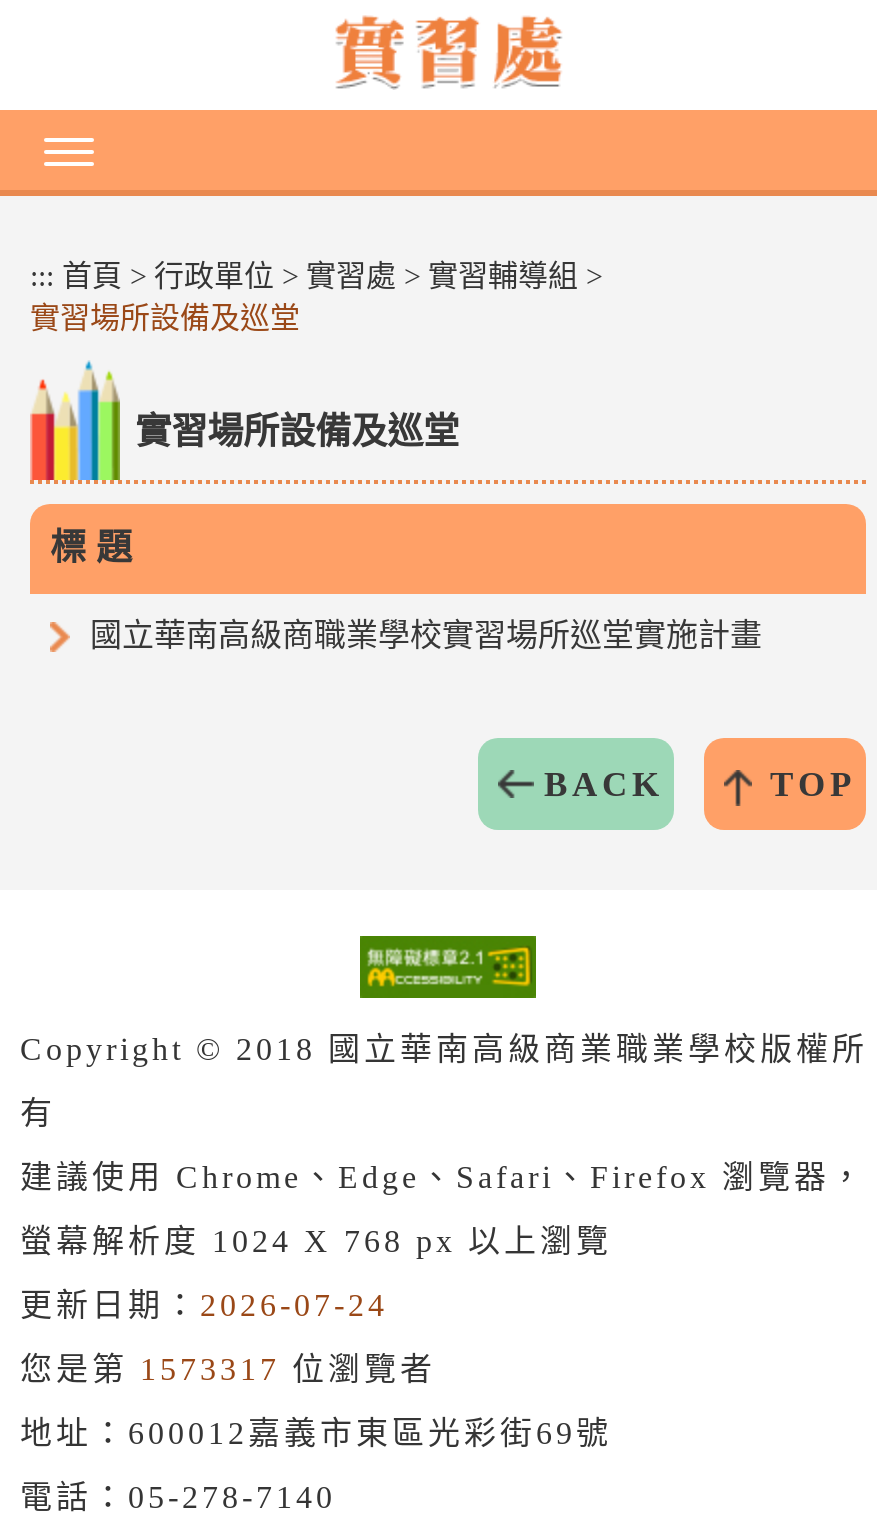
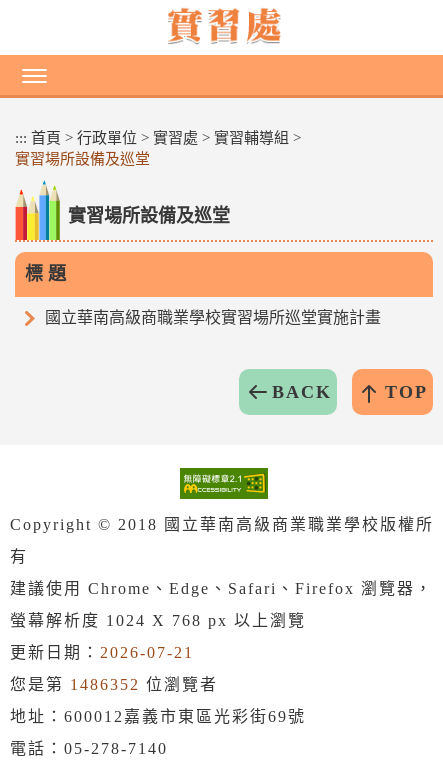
[20,1287,388,1321] 更新日期：2026-07-24 -> [10,644,194,661] 更新日期：2026-07-21
[20,1351,436,1385] 您是第1573317位瀏覽者 -> [10,676,218,693] 您是第1486352位瀏覽者

